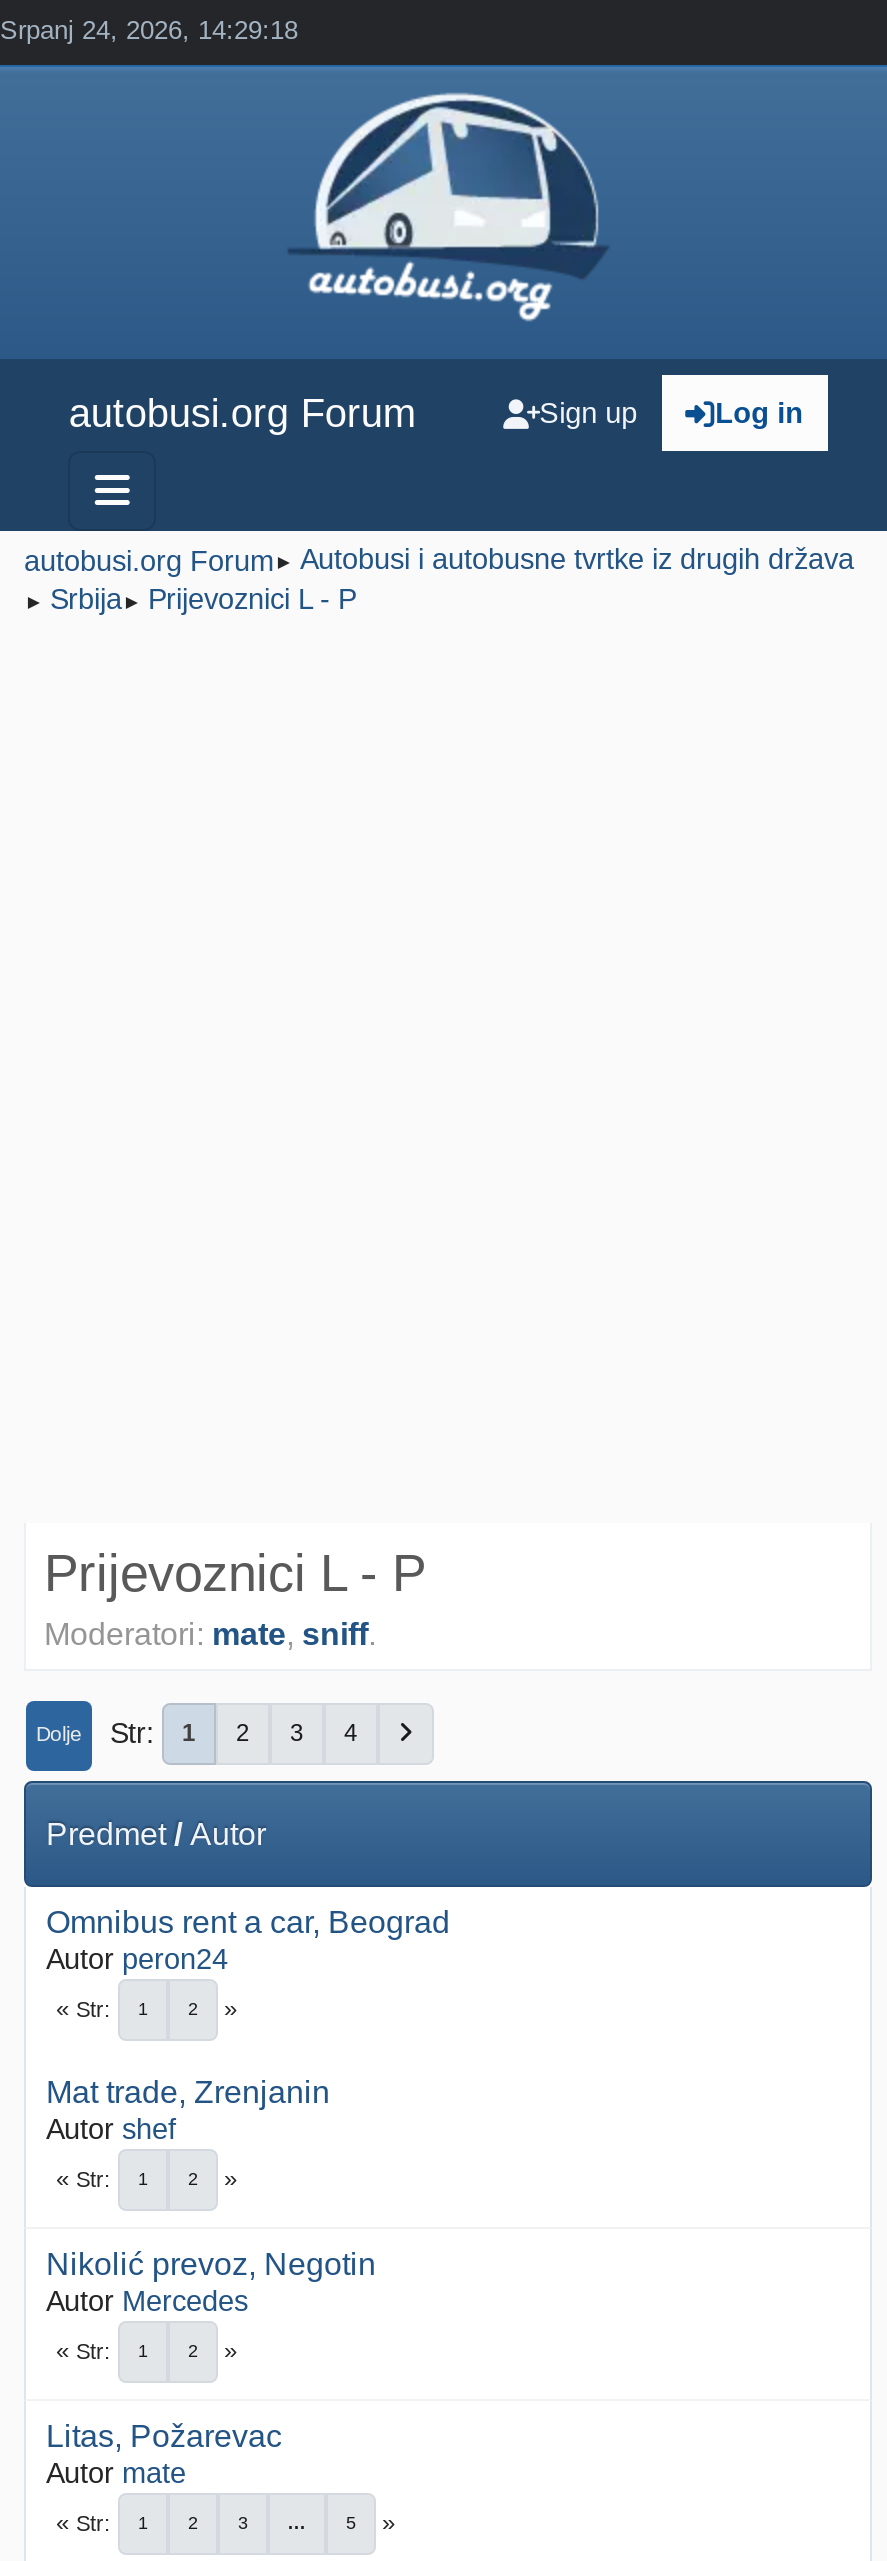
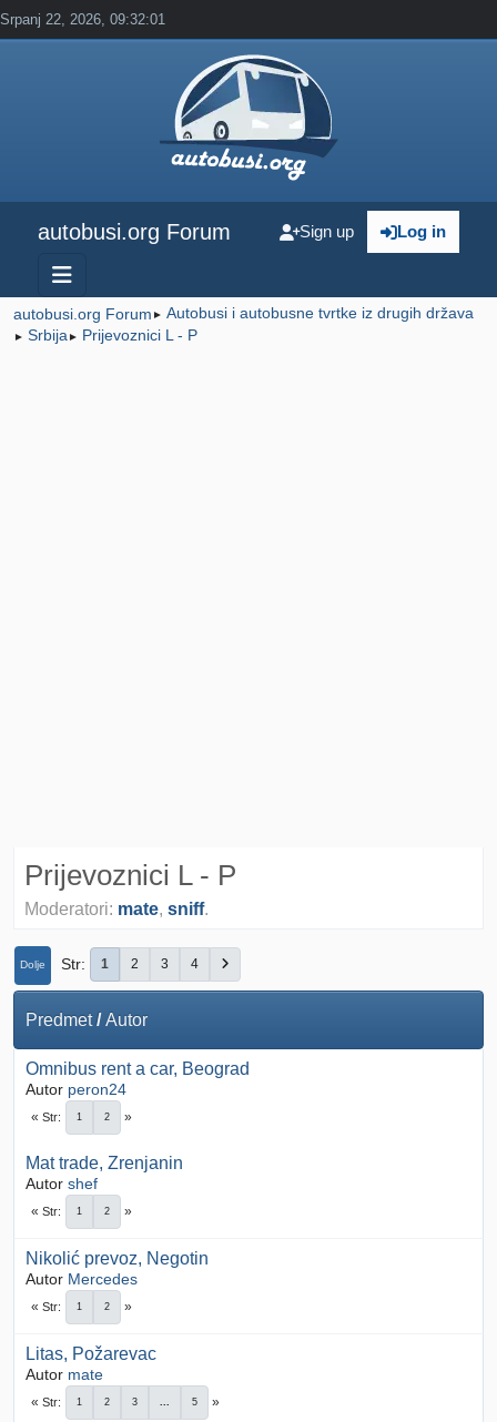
[0,15,298,45] Srpanj 24, 2026, 14:29:18 -> [0,11,165,28] Srpanj 22, 2026, 09:32:01

